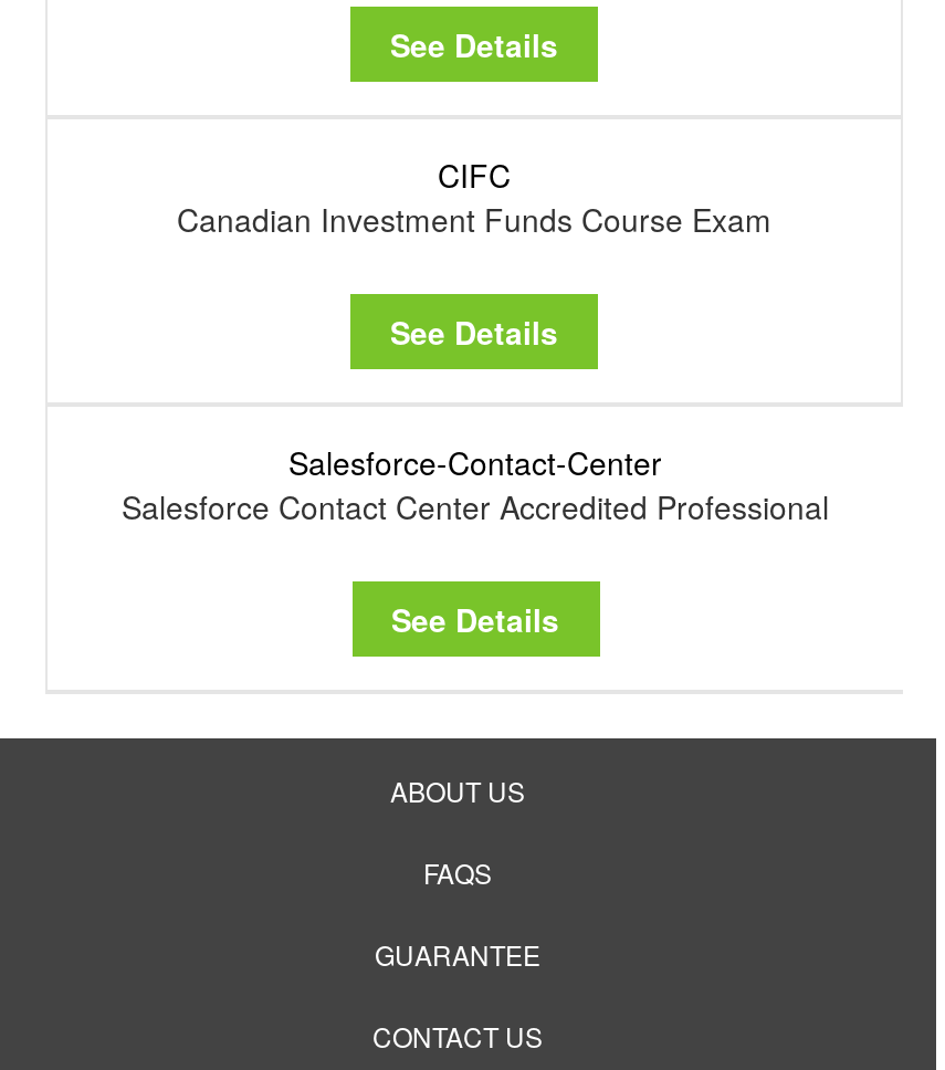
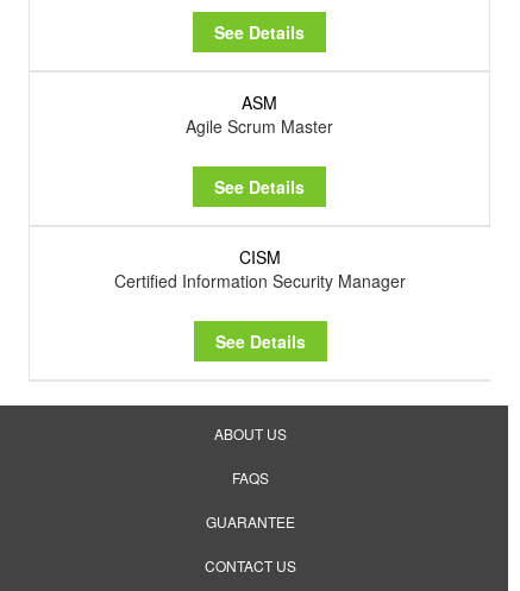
[177,153,771,242] CIFC | Canadian Investment Funds Course Exam -> [186,91,333,138] ASM | Agile Scrum Master
[122,441,829,529] Salesforce-Contact-Center | Salesforce Contact Center Accredited Professional -> [114,245,406,293] CISM | Certified Information Security Manager

